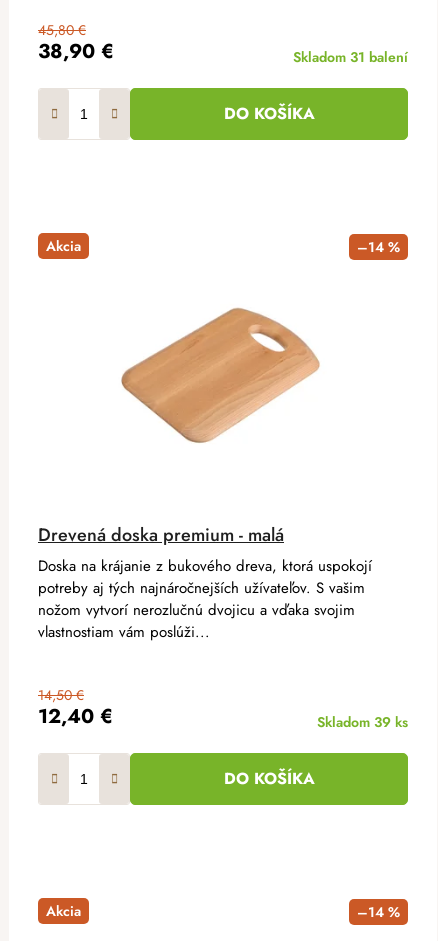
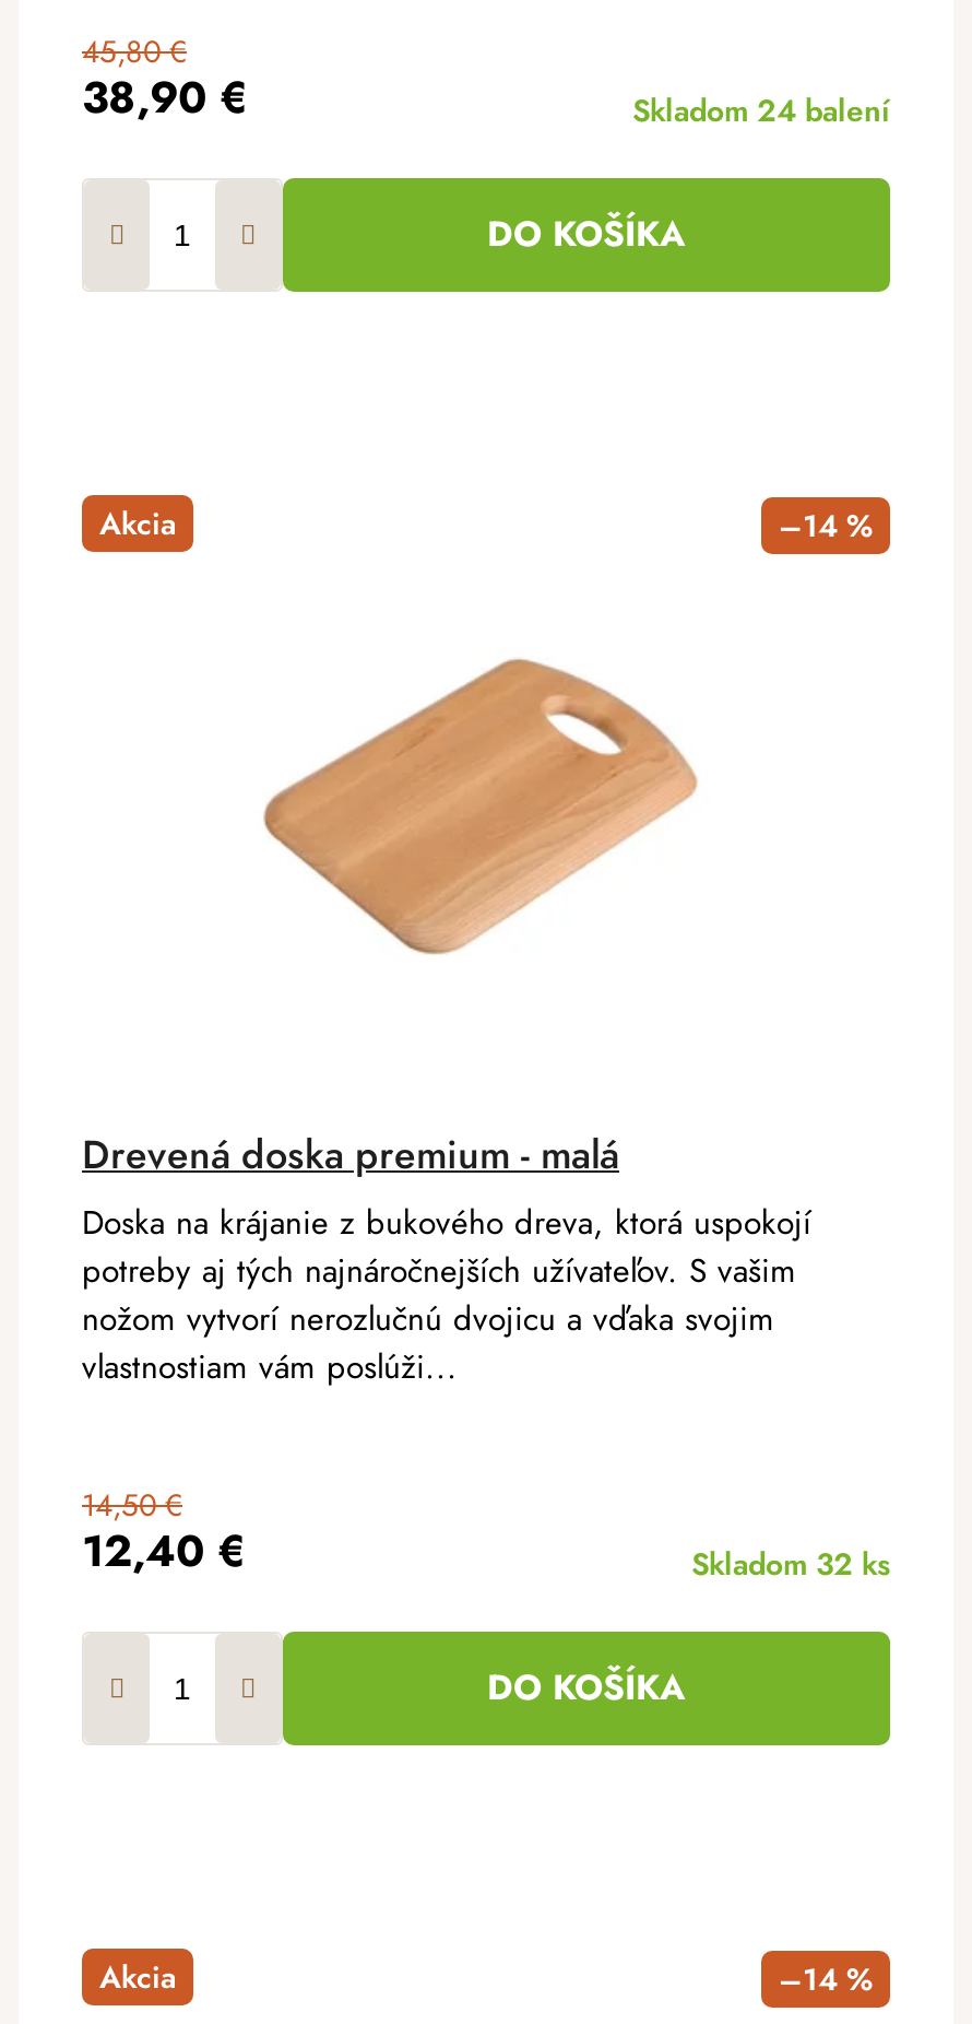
[293,47,408,67] Skladom 31 balení -> [632,88,890,132] Skladom 24 balení
[317,712,408,732] Skladom 39 ks -> [691,1542,890,1586] Skladom 32 ks

